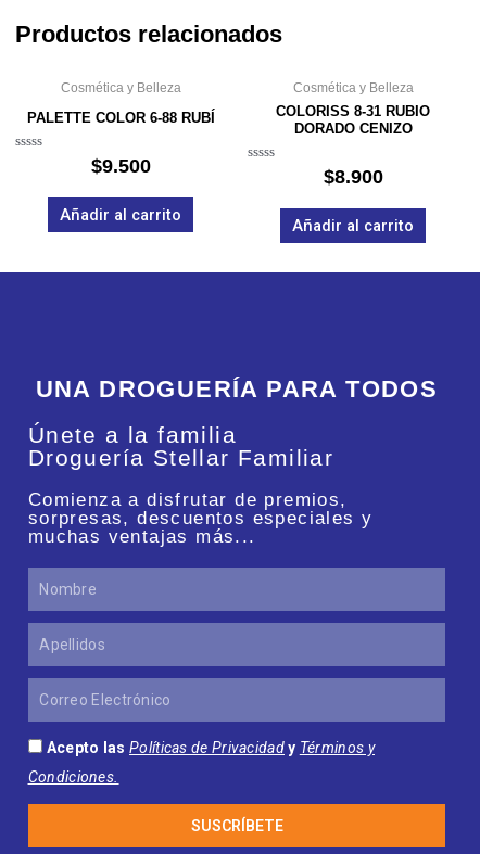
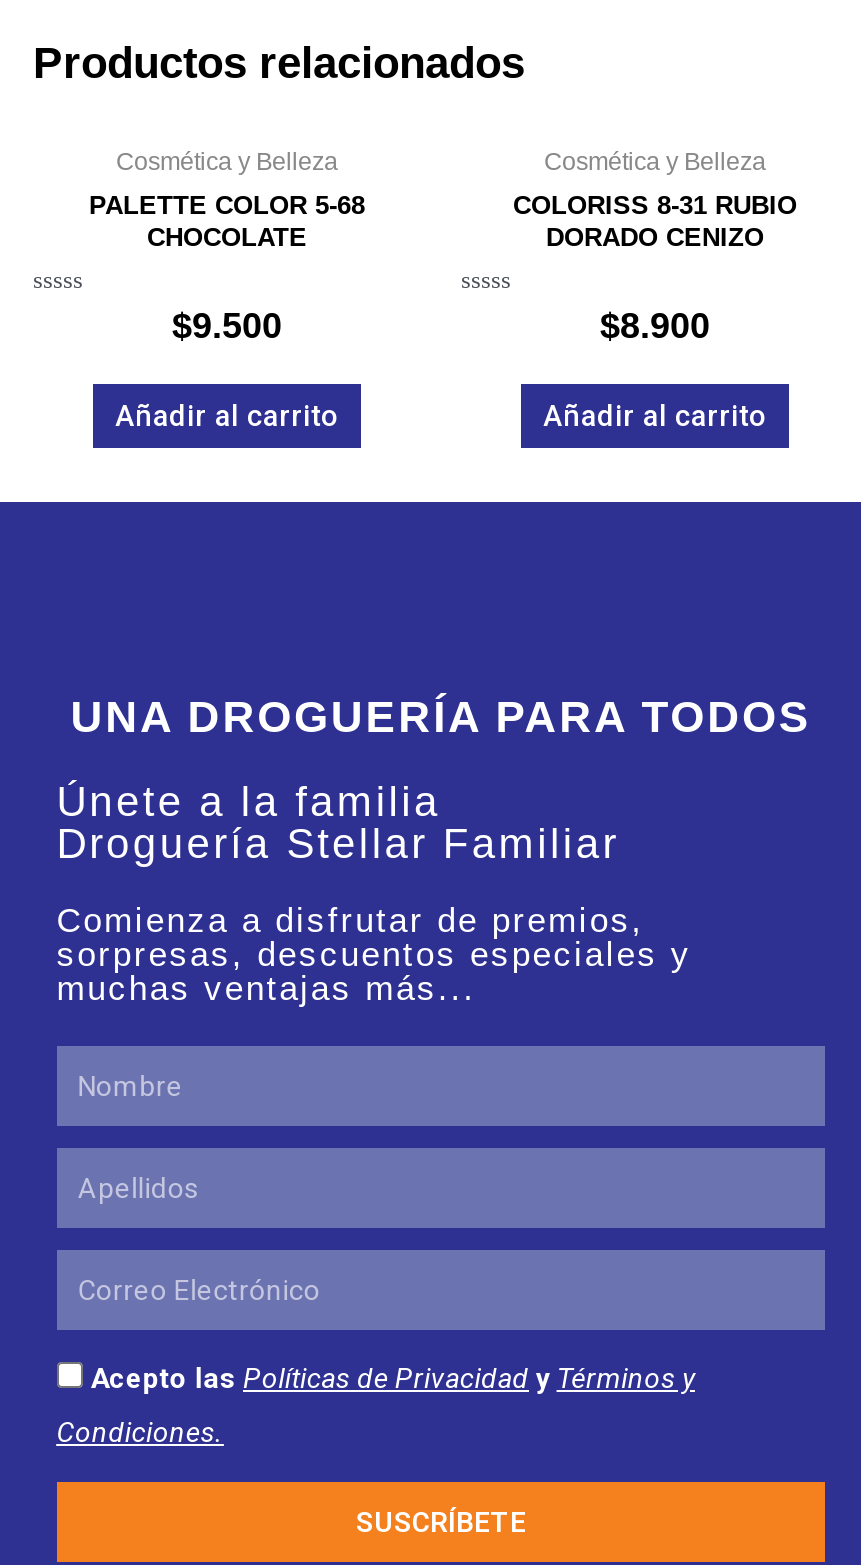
[27,110,214,126] PALETTE COLOR 6-88 RUBÍ -> [89,190,365,252] PALETTE COLOR 5-68 | CHOCOLATE

